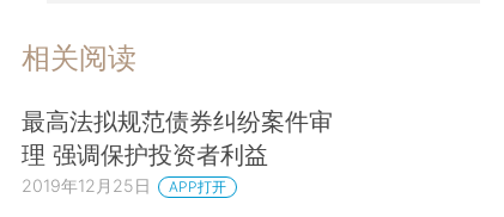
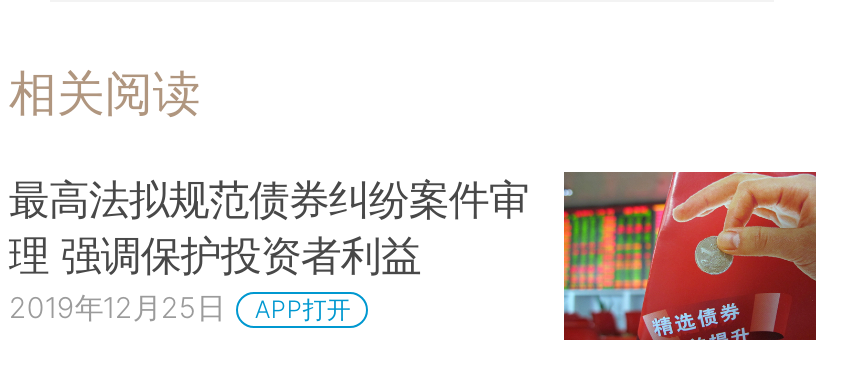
none -> [562,170,818,342] [image]

